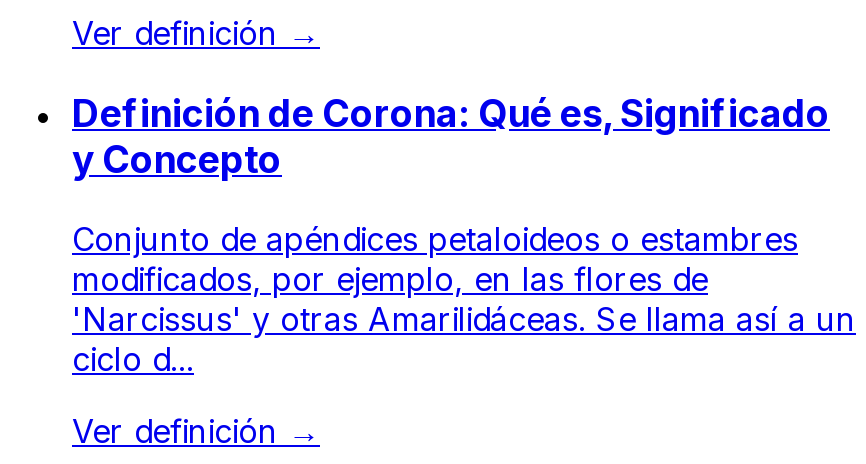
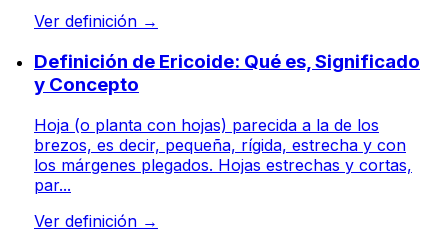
[72,91,830,137] Definición de Corona: Qué es, Significado -> [34,50,420,73] Definición de Ericoide: Qué es, Significado
[72,220,856,380] Conjunto de apéndices petaloideos o estambres | modificados, por ejemplo, en las flores de | 'Narcissus' y otras Amarilidáceas. Se llama así a un | ciclo d... -> [34,114,412,194] Hoja (o planta con hojas) parecida a la de los | brezos, es decir, pequeña, rígida, estrecha y con | los márgenes plegados. Hojas estrechas y cortas, | par...

